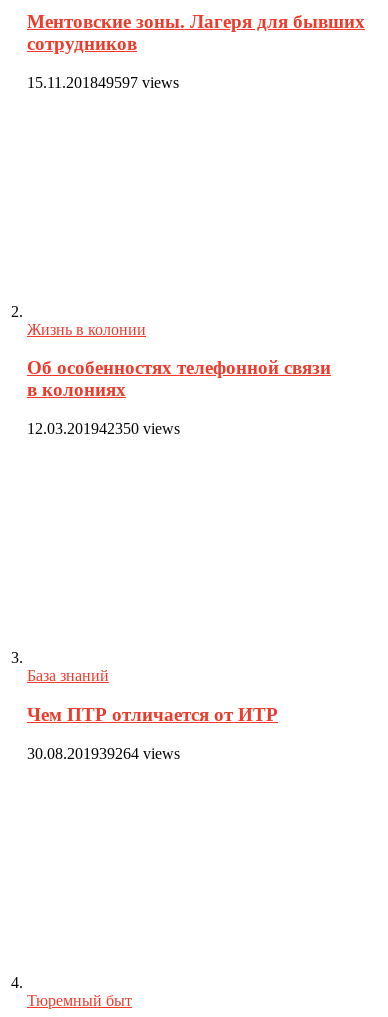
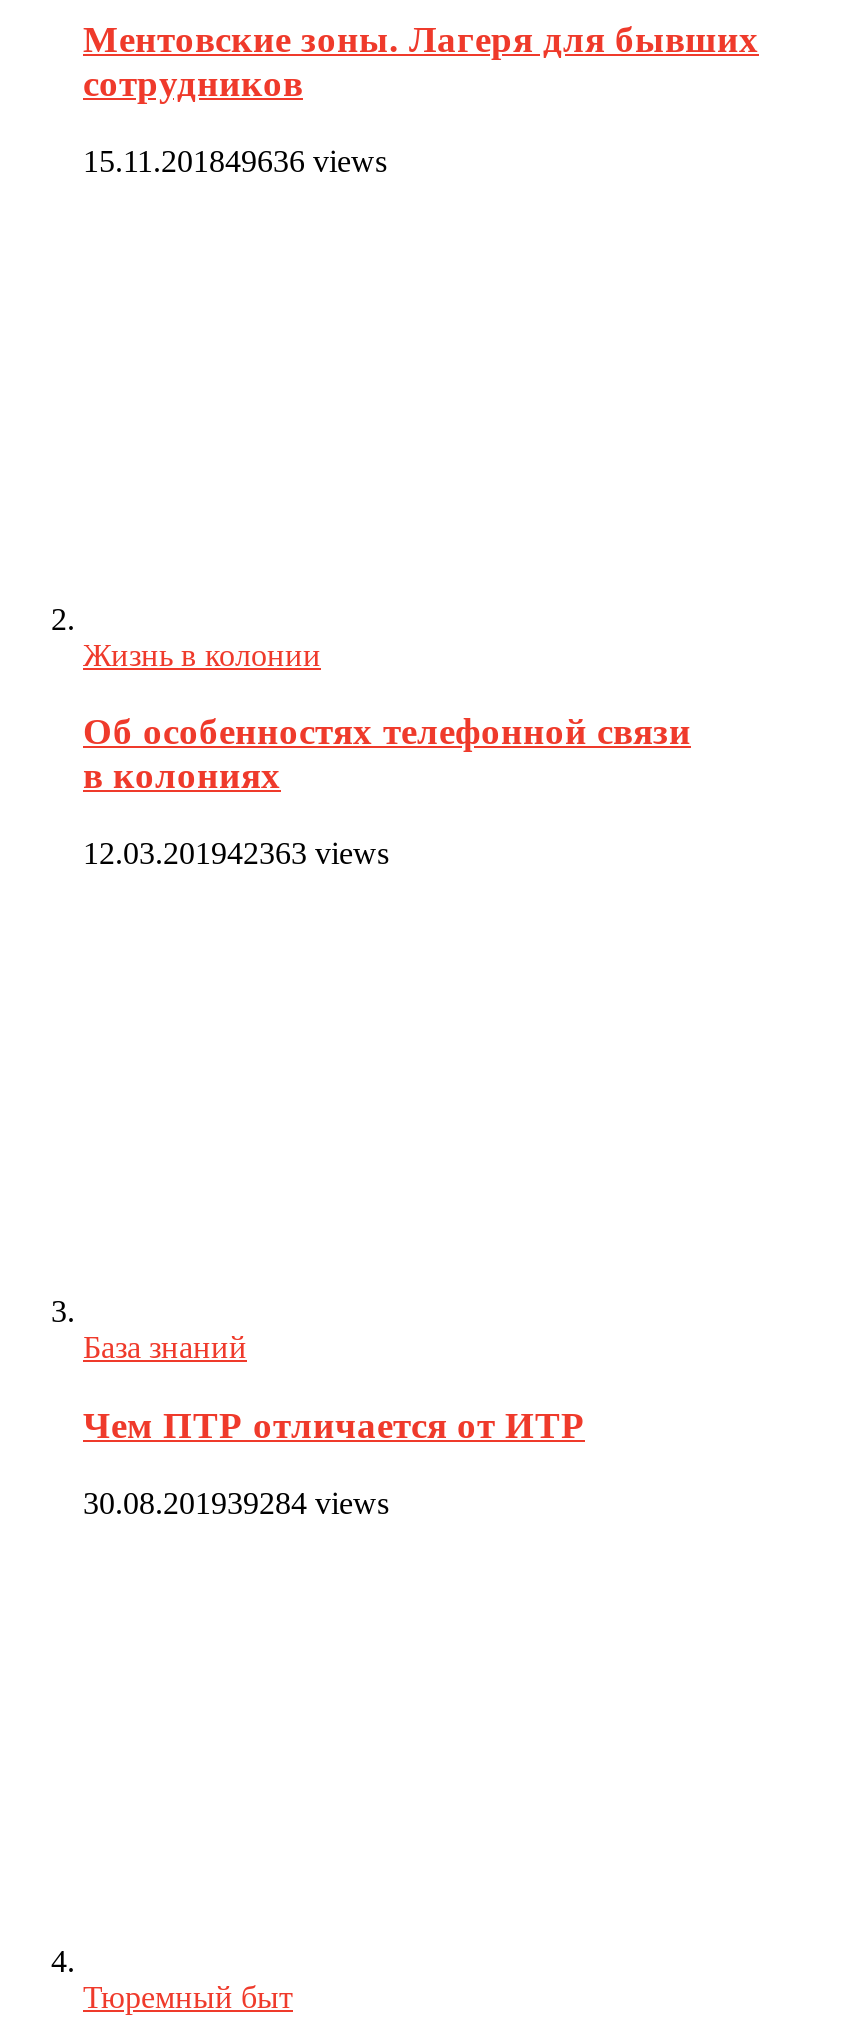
[27,74,179,91] 15.11.201849597 views -> [83,143,387,177] 15.11.201849636 views
[27,420,180,437] 12.03.201942350 views -> [83,836,389,870] 12.03.201942363 views
[27,744,180,761] 30.08.201939264 views -> [83,1485,389,1519] 30.08.201939284 views

